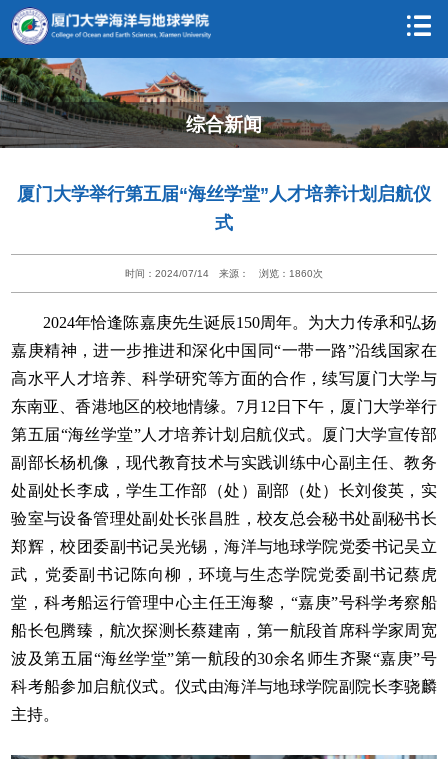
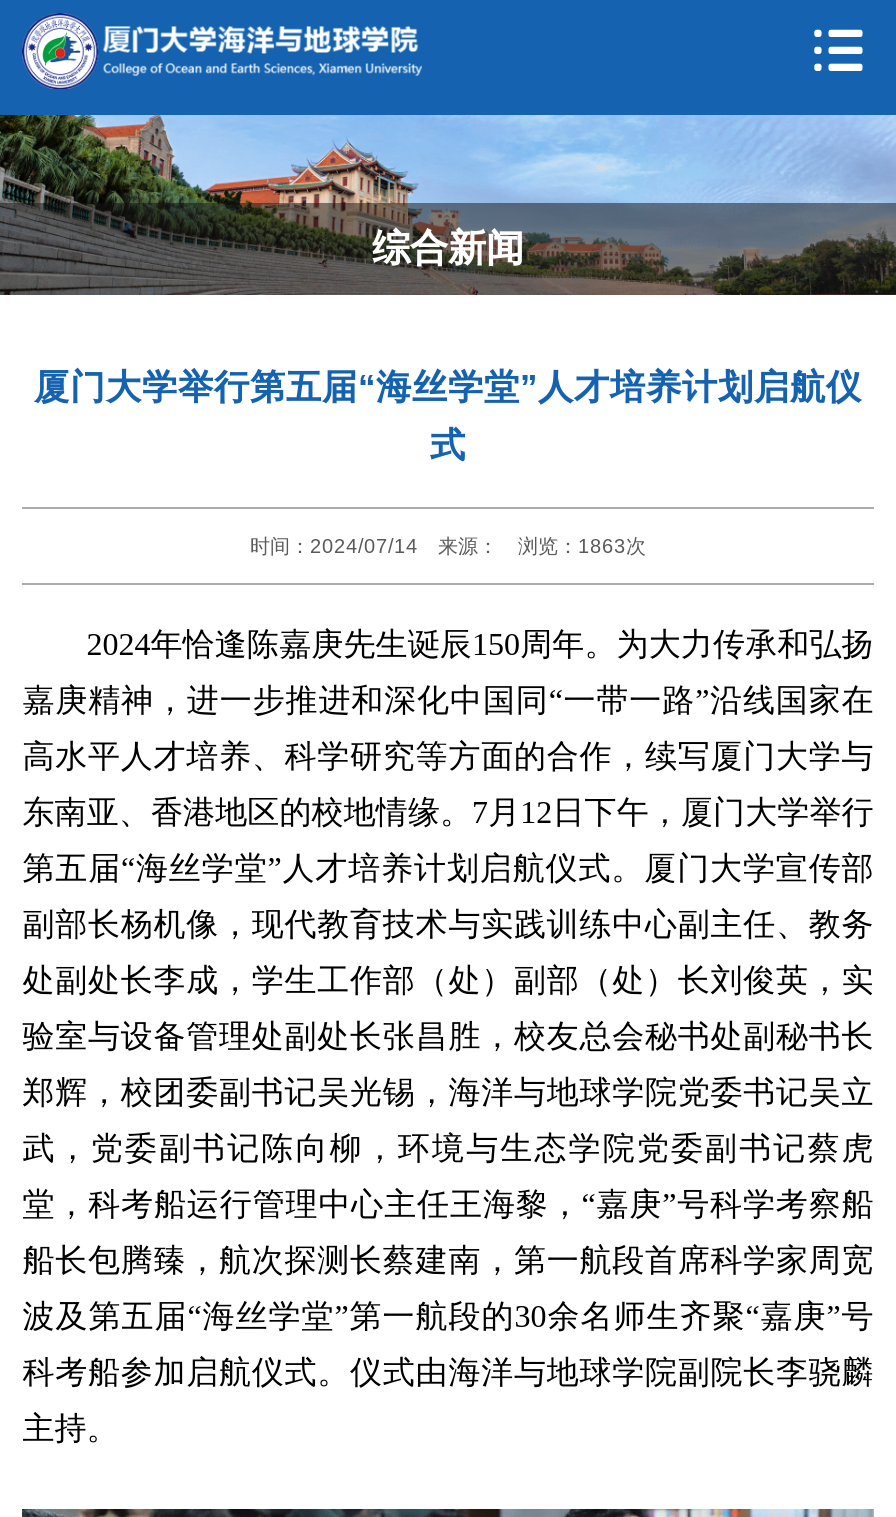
[125,268,323,279] 时间：2024/07/14 来源： 浏览：1860次 -> [250,534,646,556] 时间：2024/07/14 来源： 浏览：1863次

